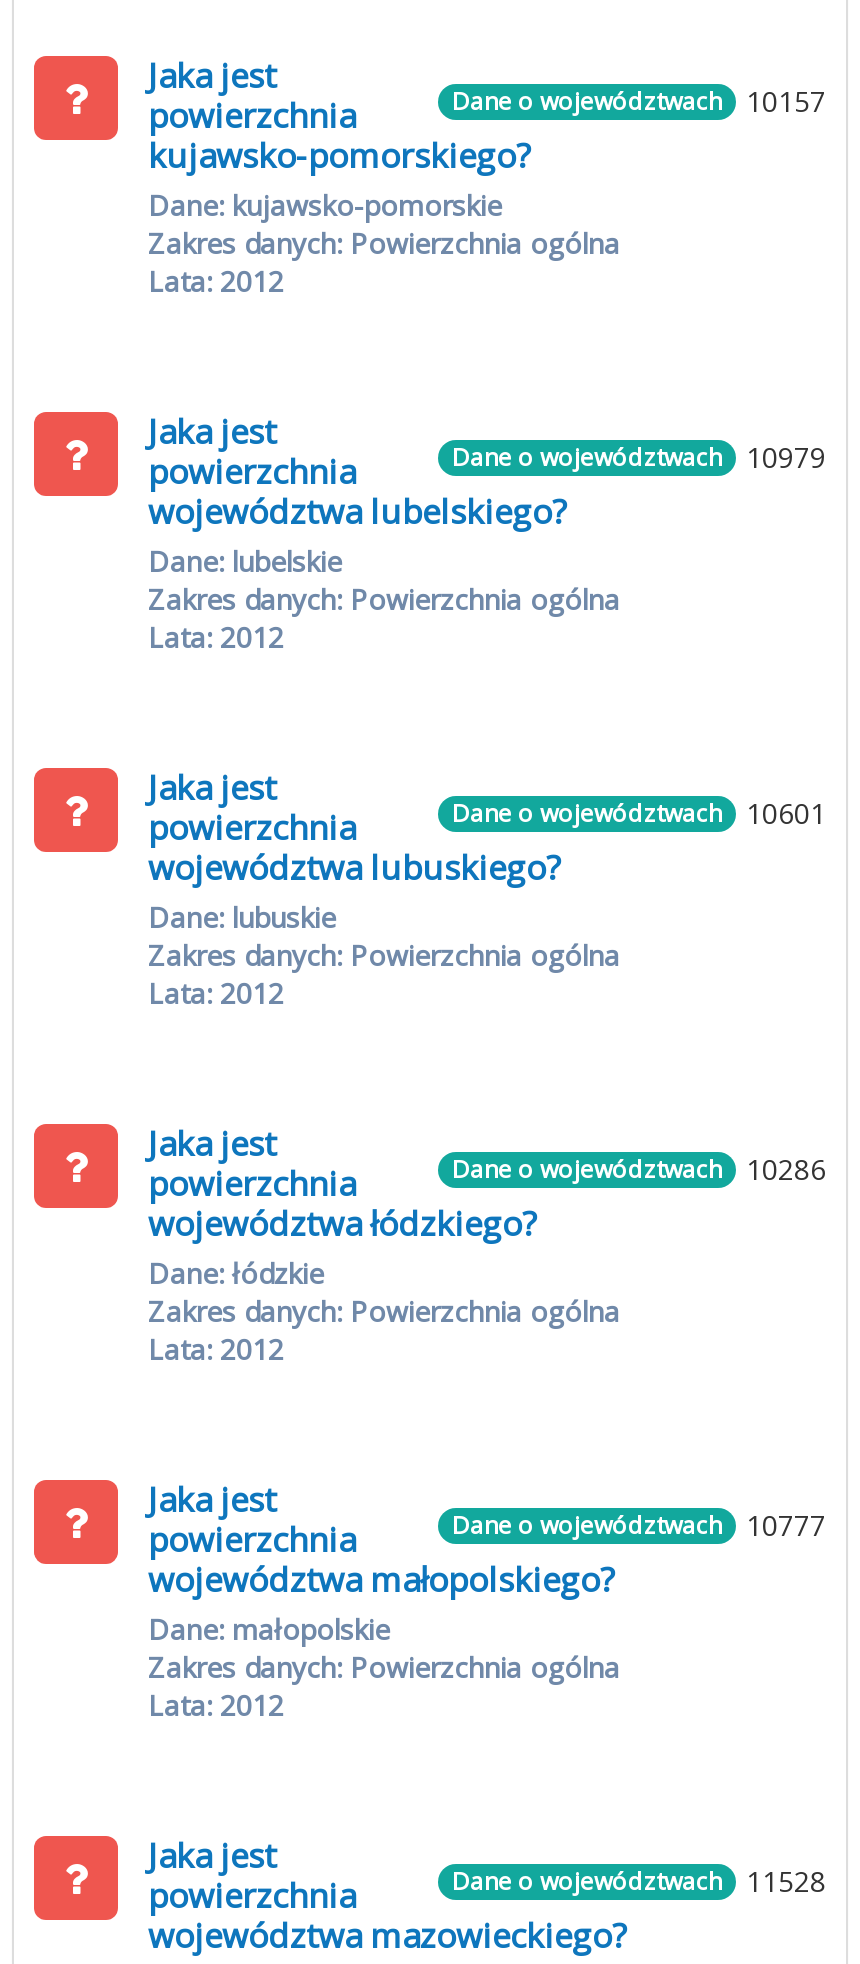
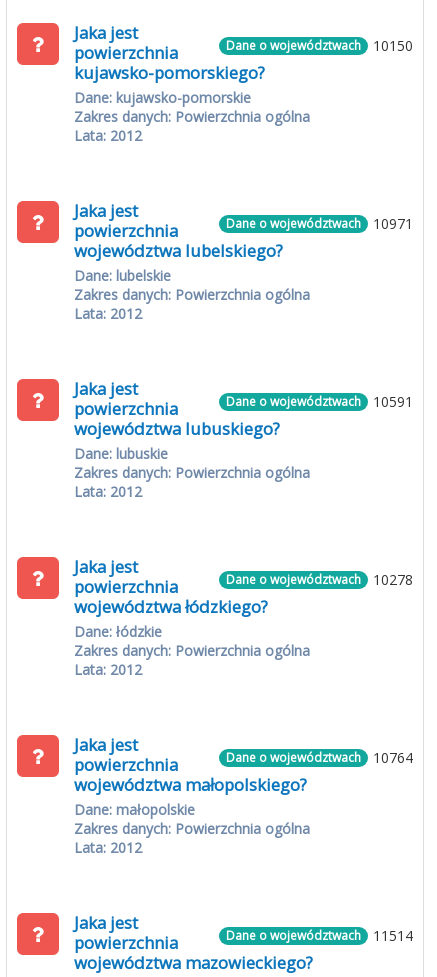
[452,82,826,120] Dane o województwach 10157 -> [226,36,413,55] Dane o województwach 10150
[452,438,826,476] Dane o województwach 10979 -> [226,214,413,233] Dane o województwach 10971
[452,794,826,832] Dane o województwach 10601 -> [226,392,413,411] Dane o województwach 10591
[452,1150,826,1188] Dane o województwach 10286 -> [226,570,413,589] Dane o województwach 10278
[452,1506,826,1544] Dane o województwach 10777 -> [226,748,413,767] Dane o województwach 10764
[452,1862,826,1900] Dane o województwach 11528 -> [226,926,413,945] Dane o województwach 11514

